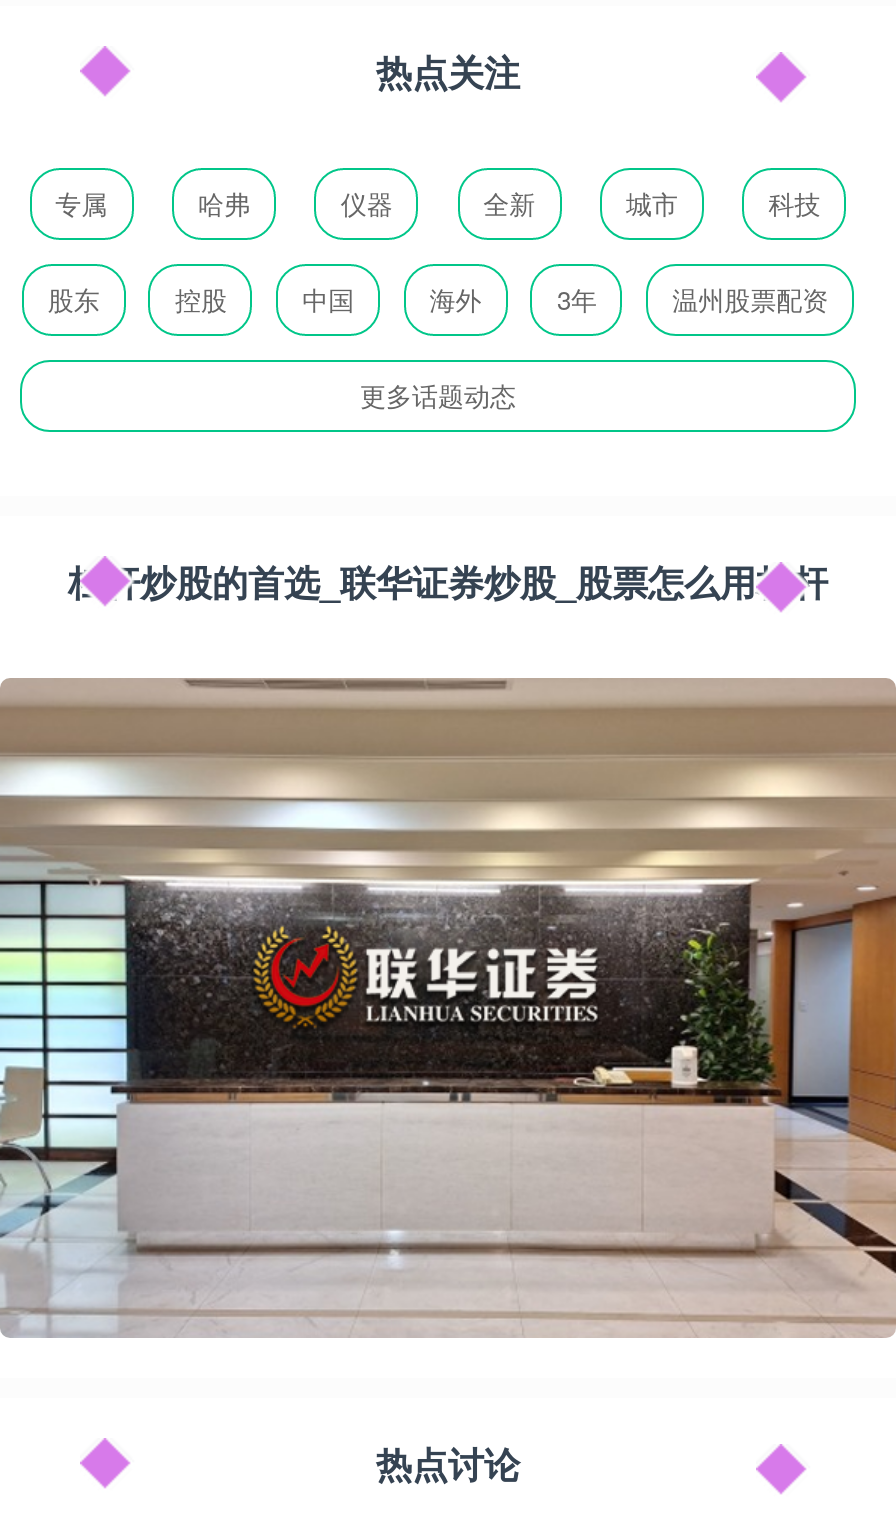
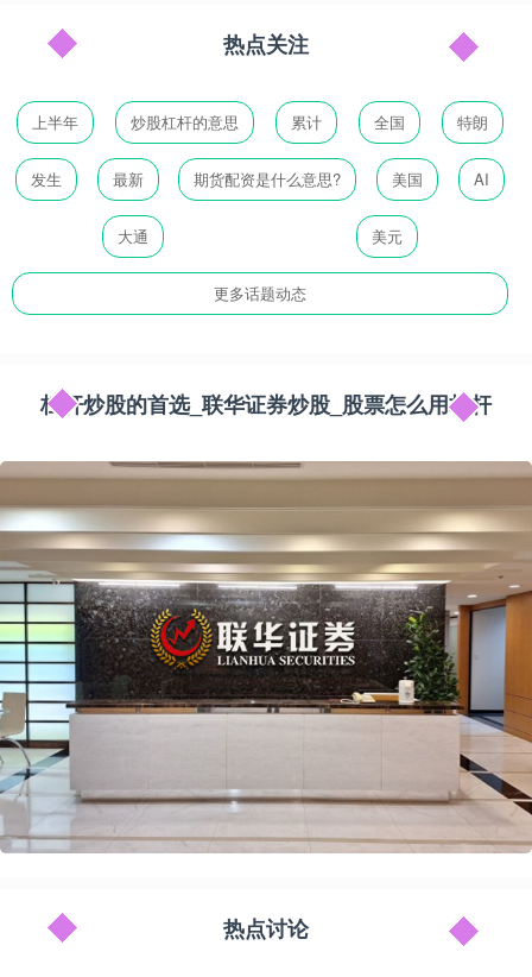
[48,184,828,318] 专属 | 哈弗 | 仪器 | 全新 | 城市 | 科技 | 股东 | 控股 | 中国 | 海外 | 3年 | 温州股票配资 -> [31,111,489,247] 上半年 | 炒股杠杆的意思 | 累计 | 全国 | 特朗 | 发生 | 最新 | 期货配资是什么意思? | 美国 | AI | 大通 | 美元

